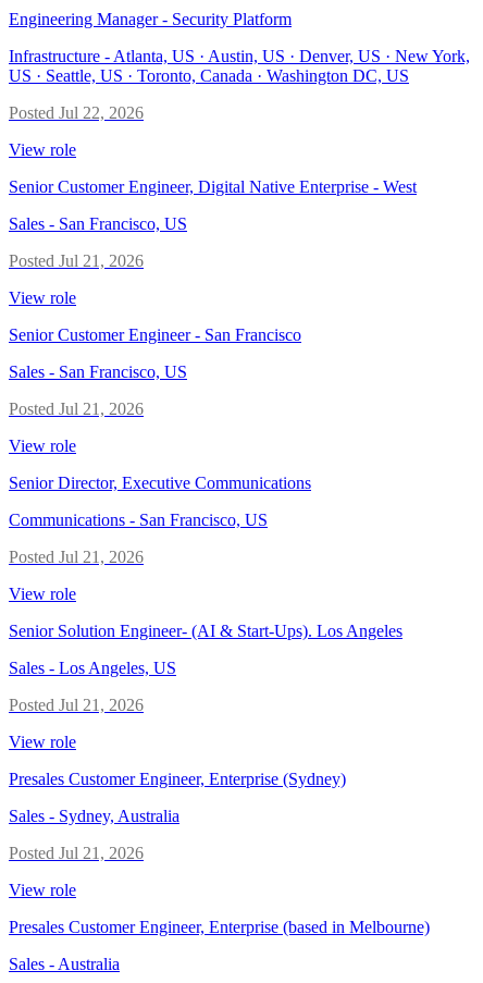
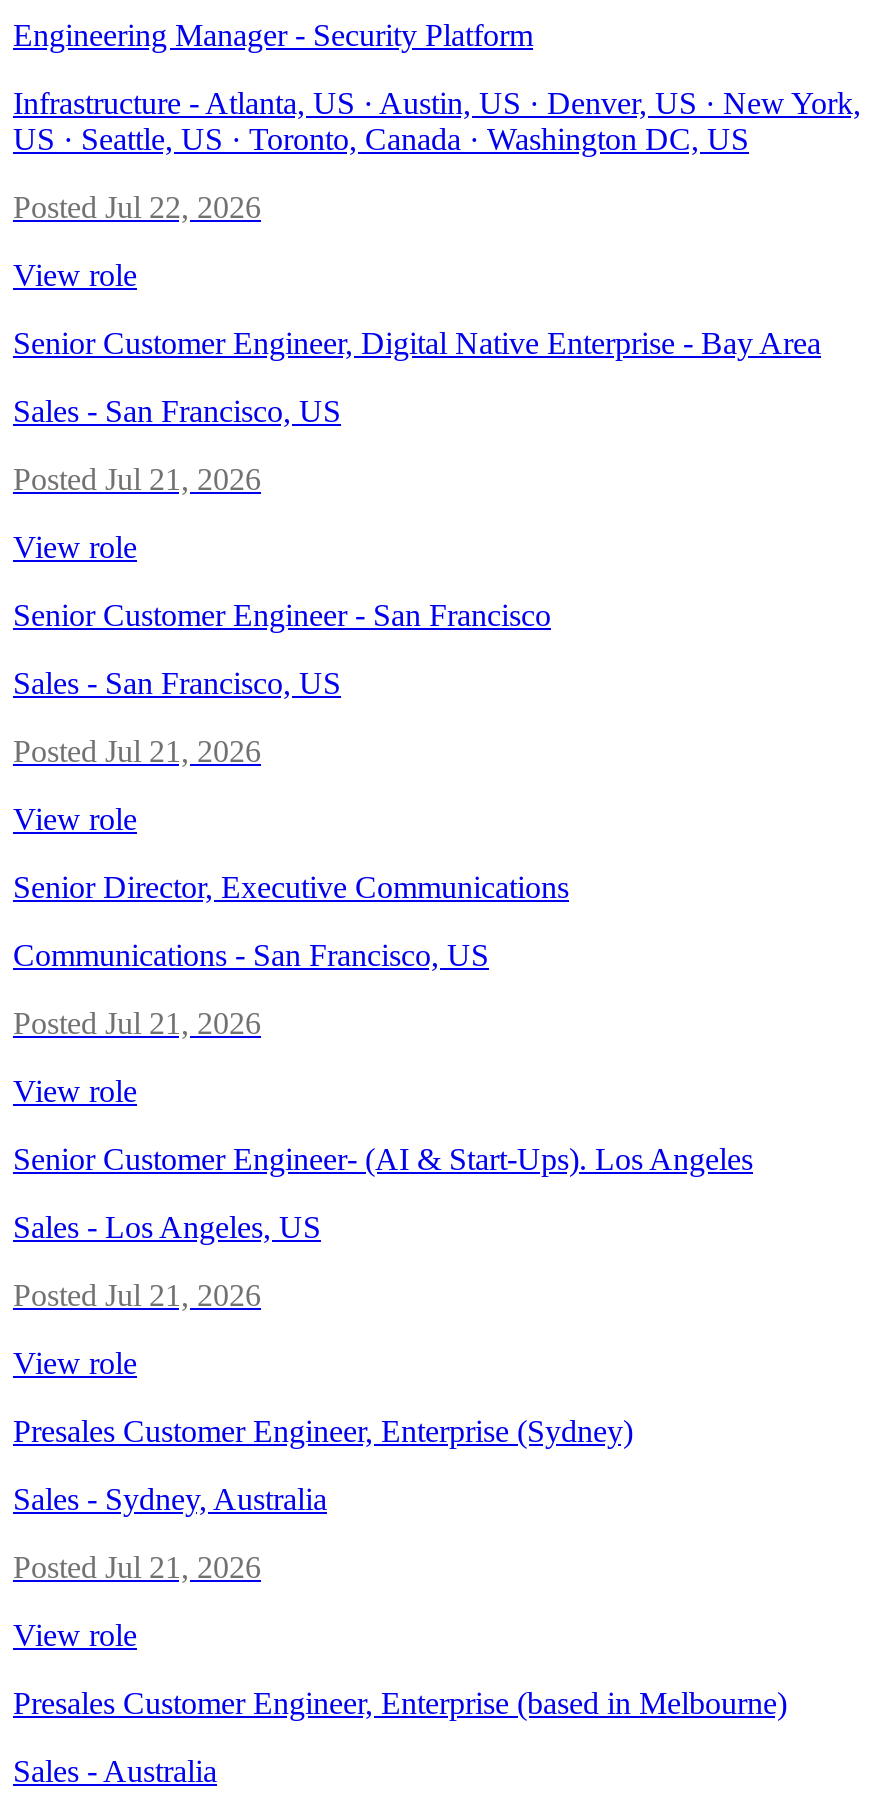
[9,177,417,196] Senior Customer Engineer, Digital Native Enterprise - West -> [13,326,821,360] Senior Customer Engineer, Digital Native Enterprise - Bay Area
[9,621,403,640] Senior Solution Engineer- (AI & Start-Ups). Los Angeles -> [13,1142,753,1176] Senior Customer Engineer- (AI & Start-Ups). Los Angeles

